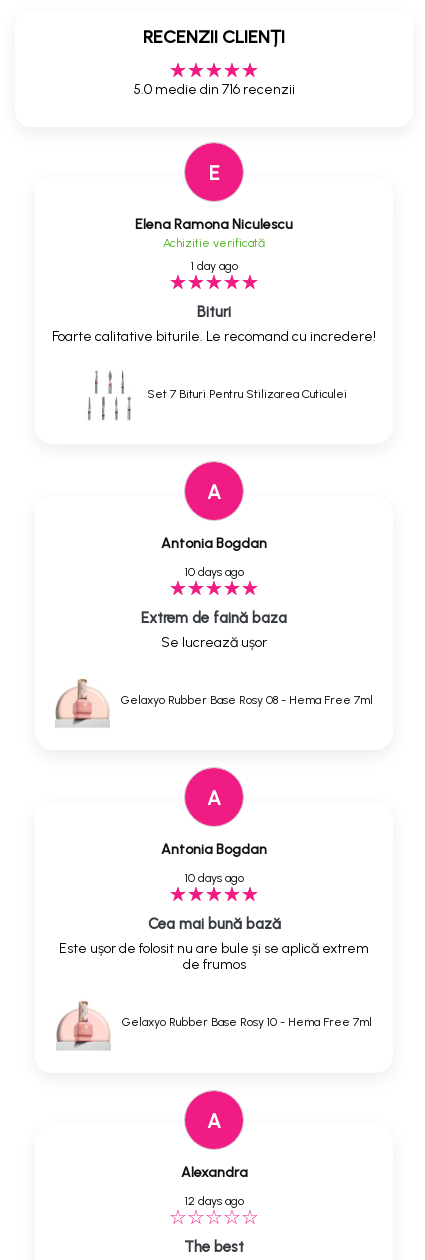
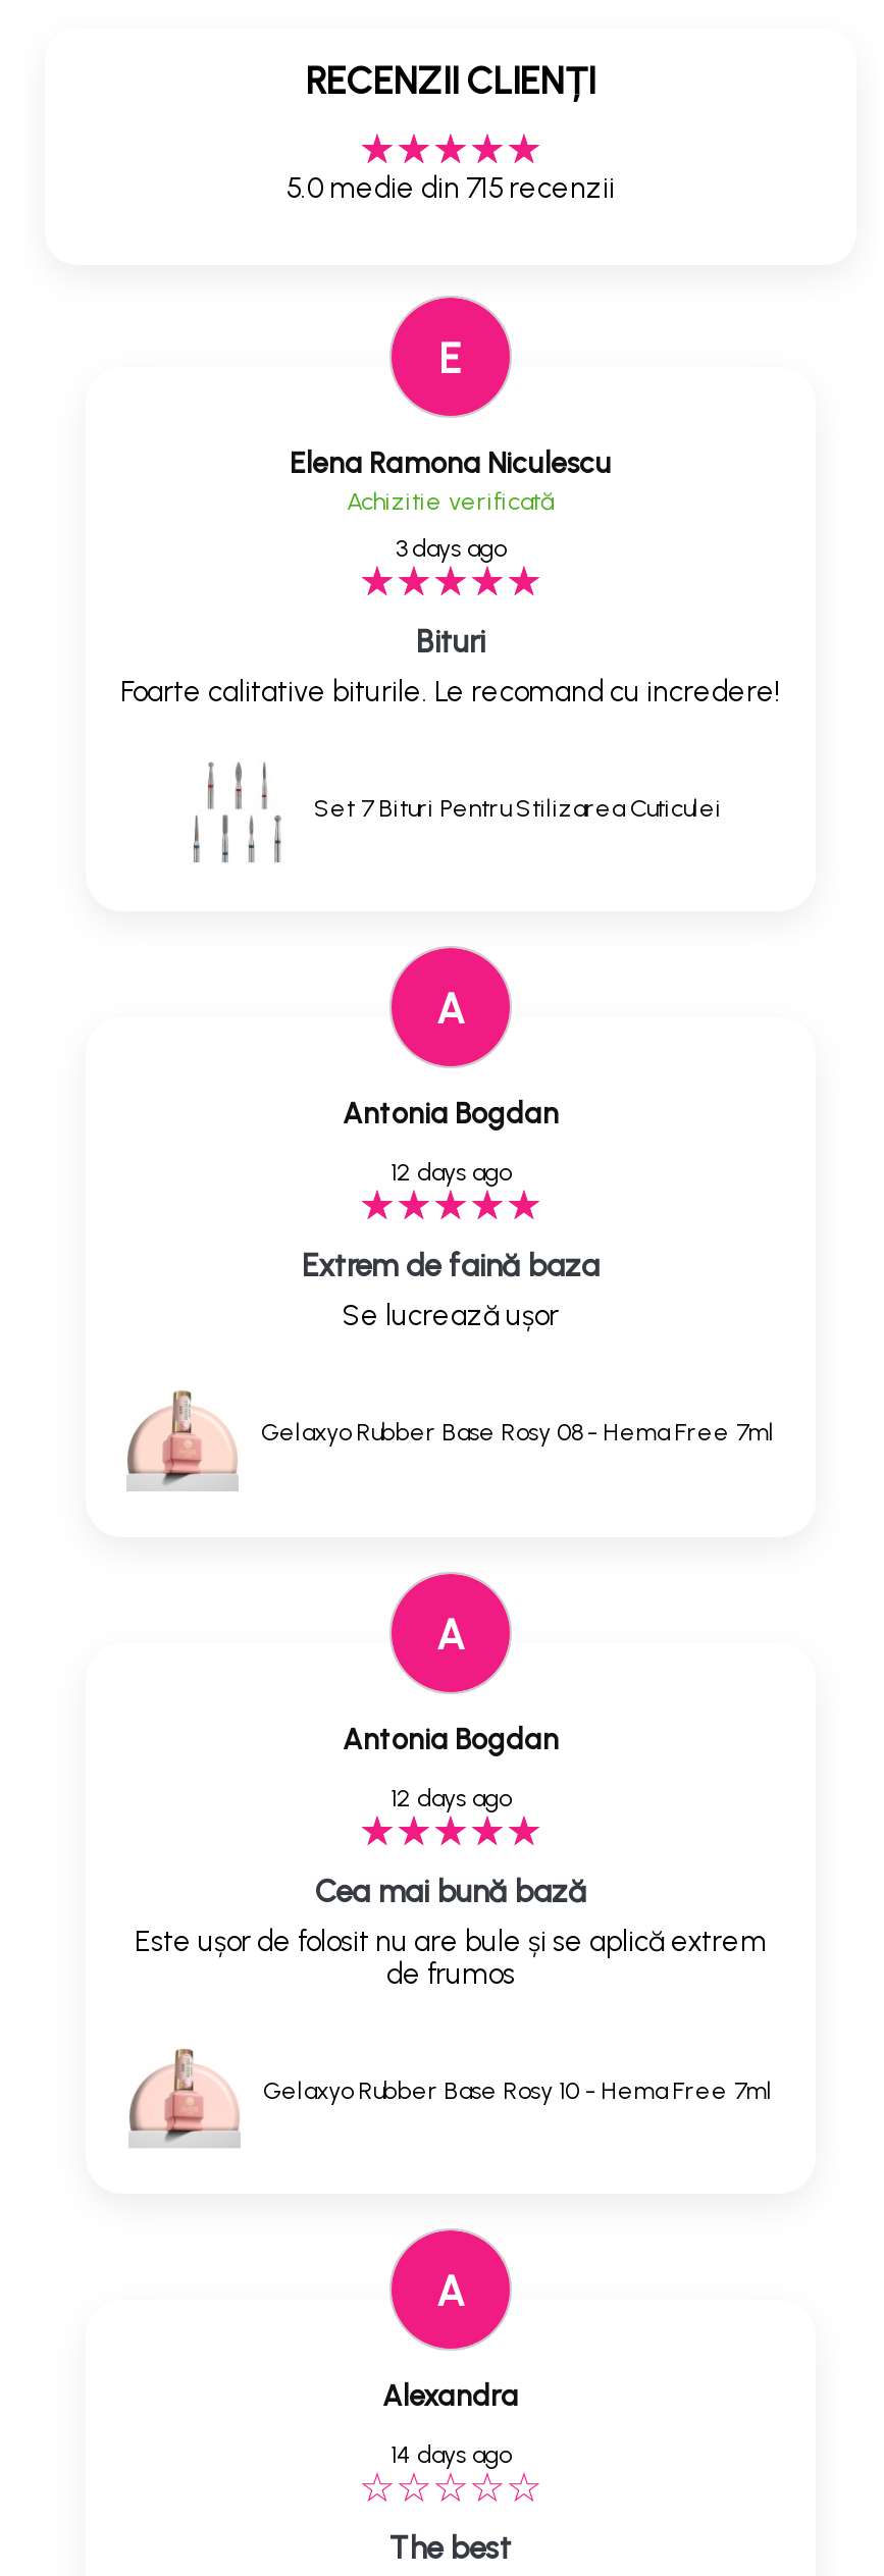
[133,81,294,98] 5.0 medie din 716 recenzii -> [287,172,615,207] 5.0 medie din 715 recenzii
[190,259,237,273] 1 day ago -> [396,535,506,563] 3 days ago
[184,565,243,579] 10 days ago -> [391,1159,511,1188] 12 days ago
[184,871,243,885] 10 days ago -> [391,1784,511,1812] 12 days ago
[184,1193,243,1207] 12 days ago -> [391,2440,511,2469] 14 days ago

